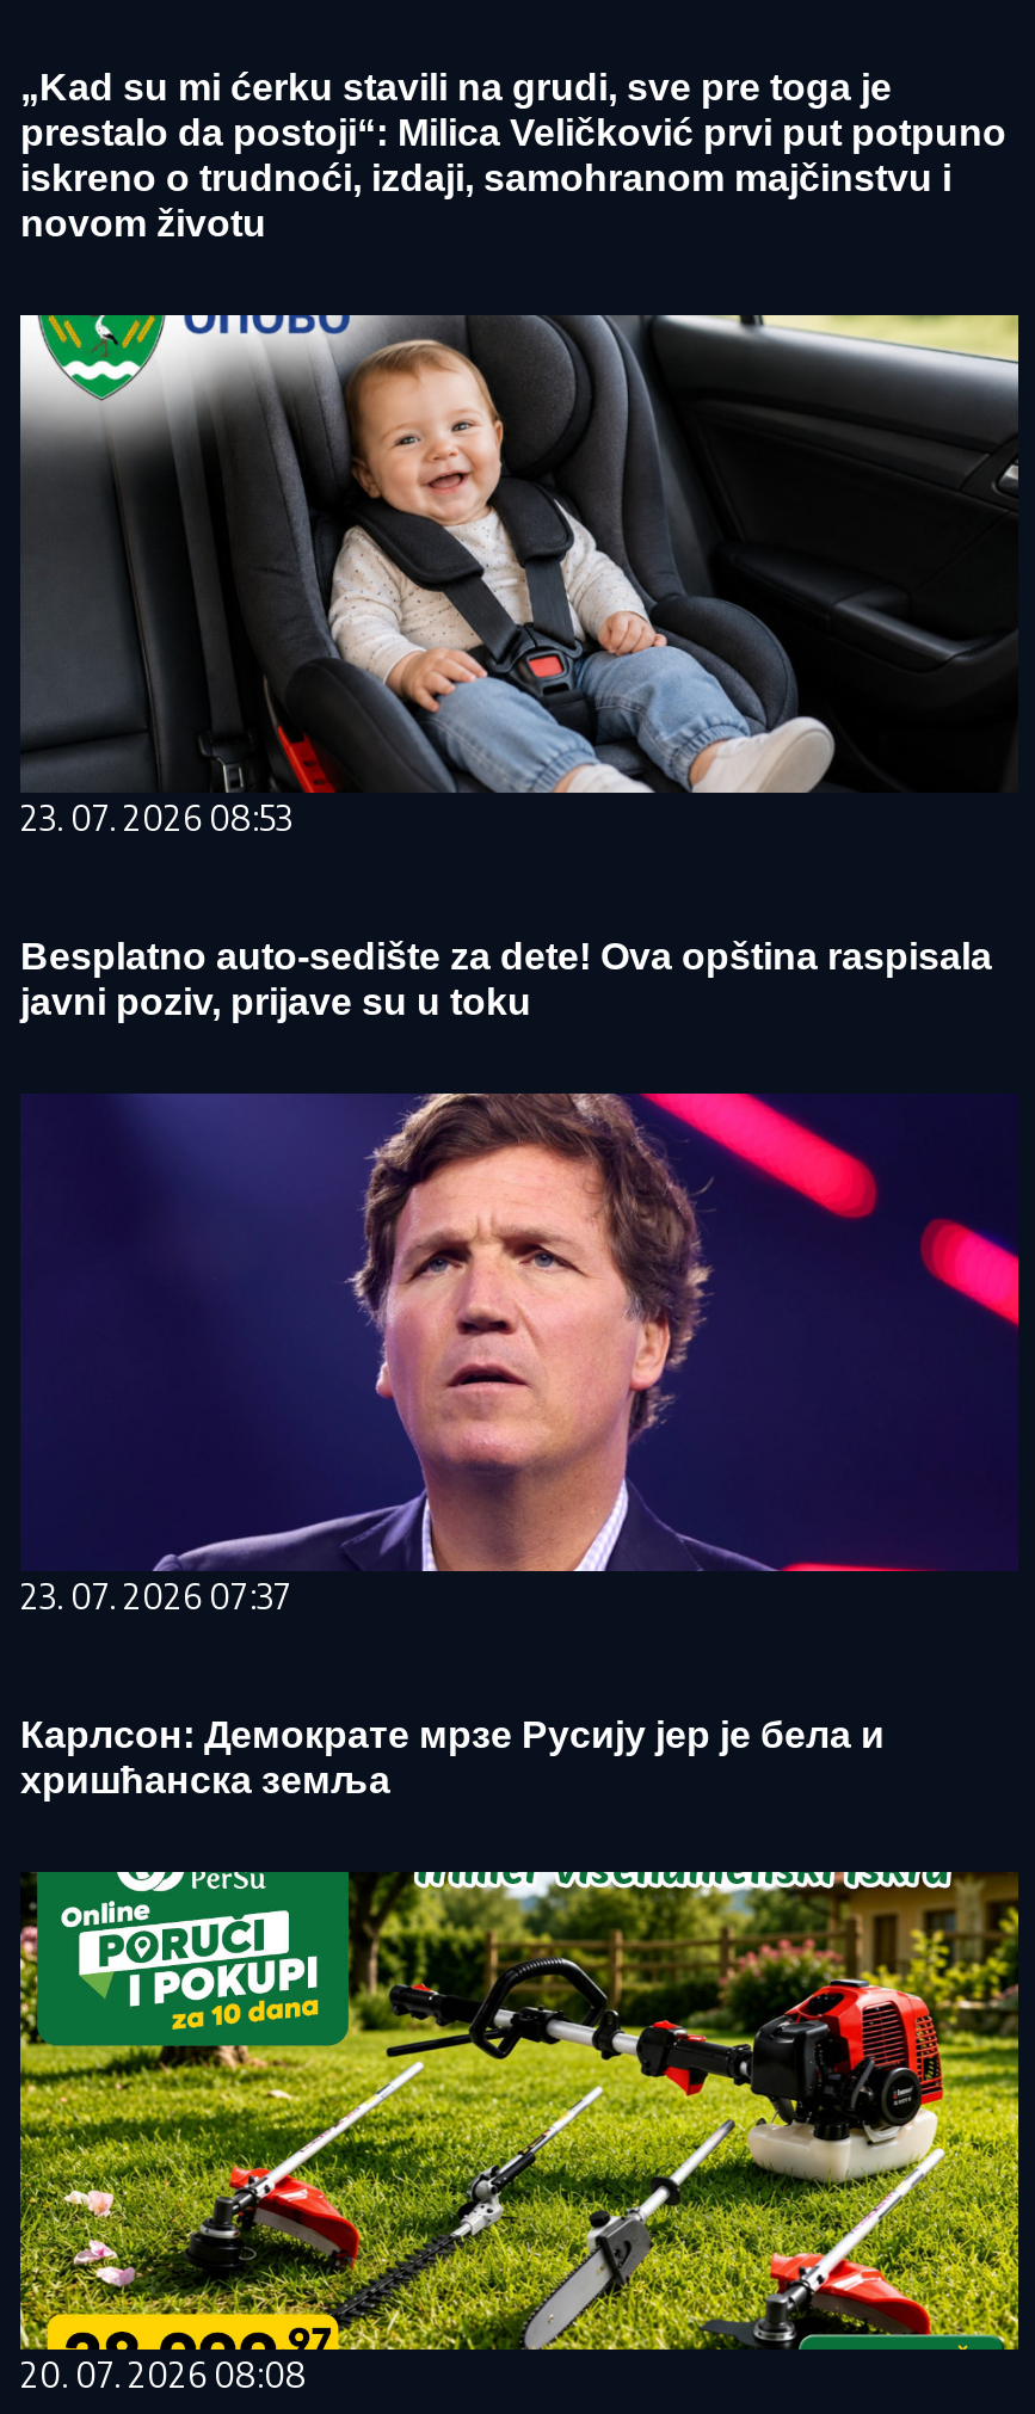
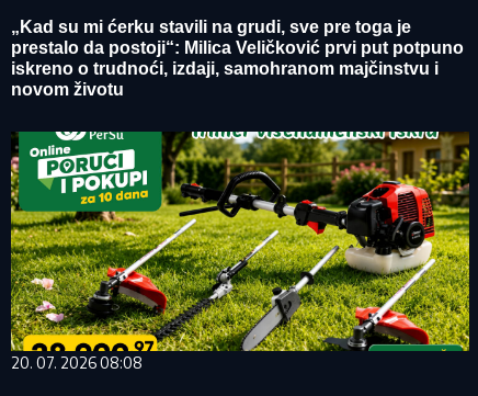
[18,313,1021,1022] [image] | 23. 07. 2026 08:53 | Besplatno auto-sedište za dete! Ova opština raspisala | javni poziv, prijave su u toku -> none
[20,1091,1021,1800] [image] | 23. 07. 2026 07:37 | Карлсон: Демократе мрзе Русију јер је бела и | хришћанска земља -> none

